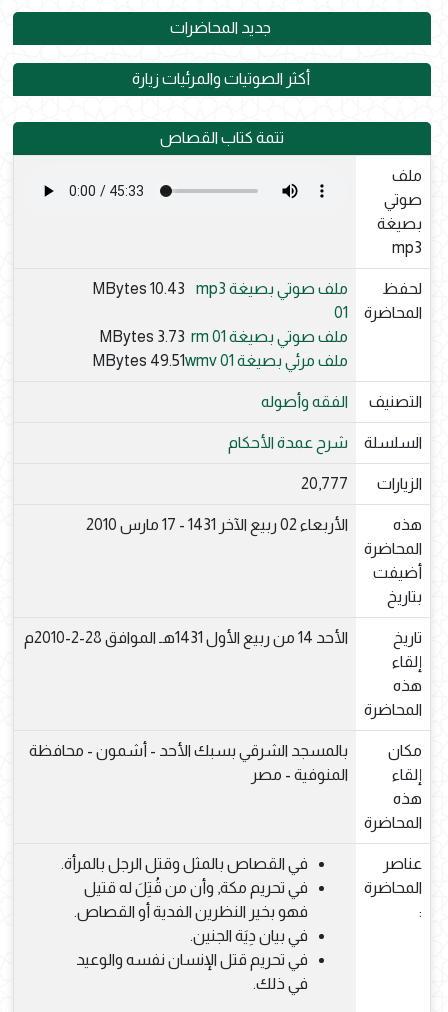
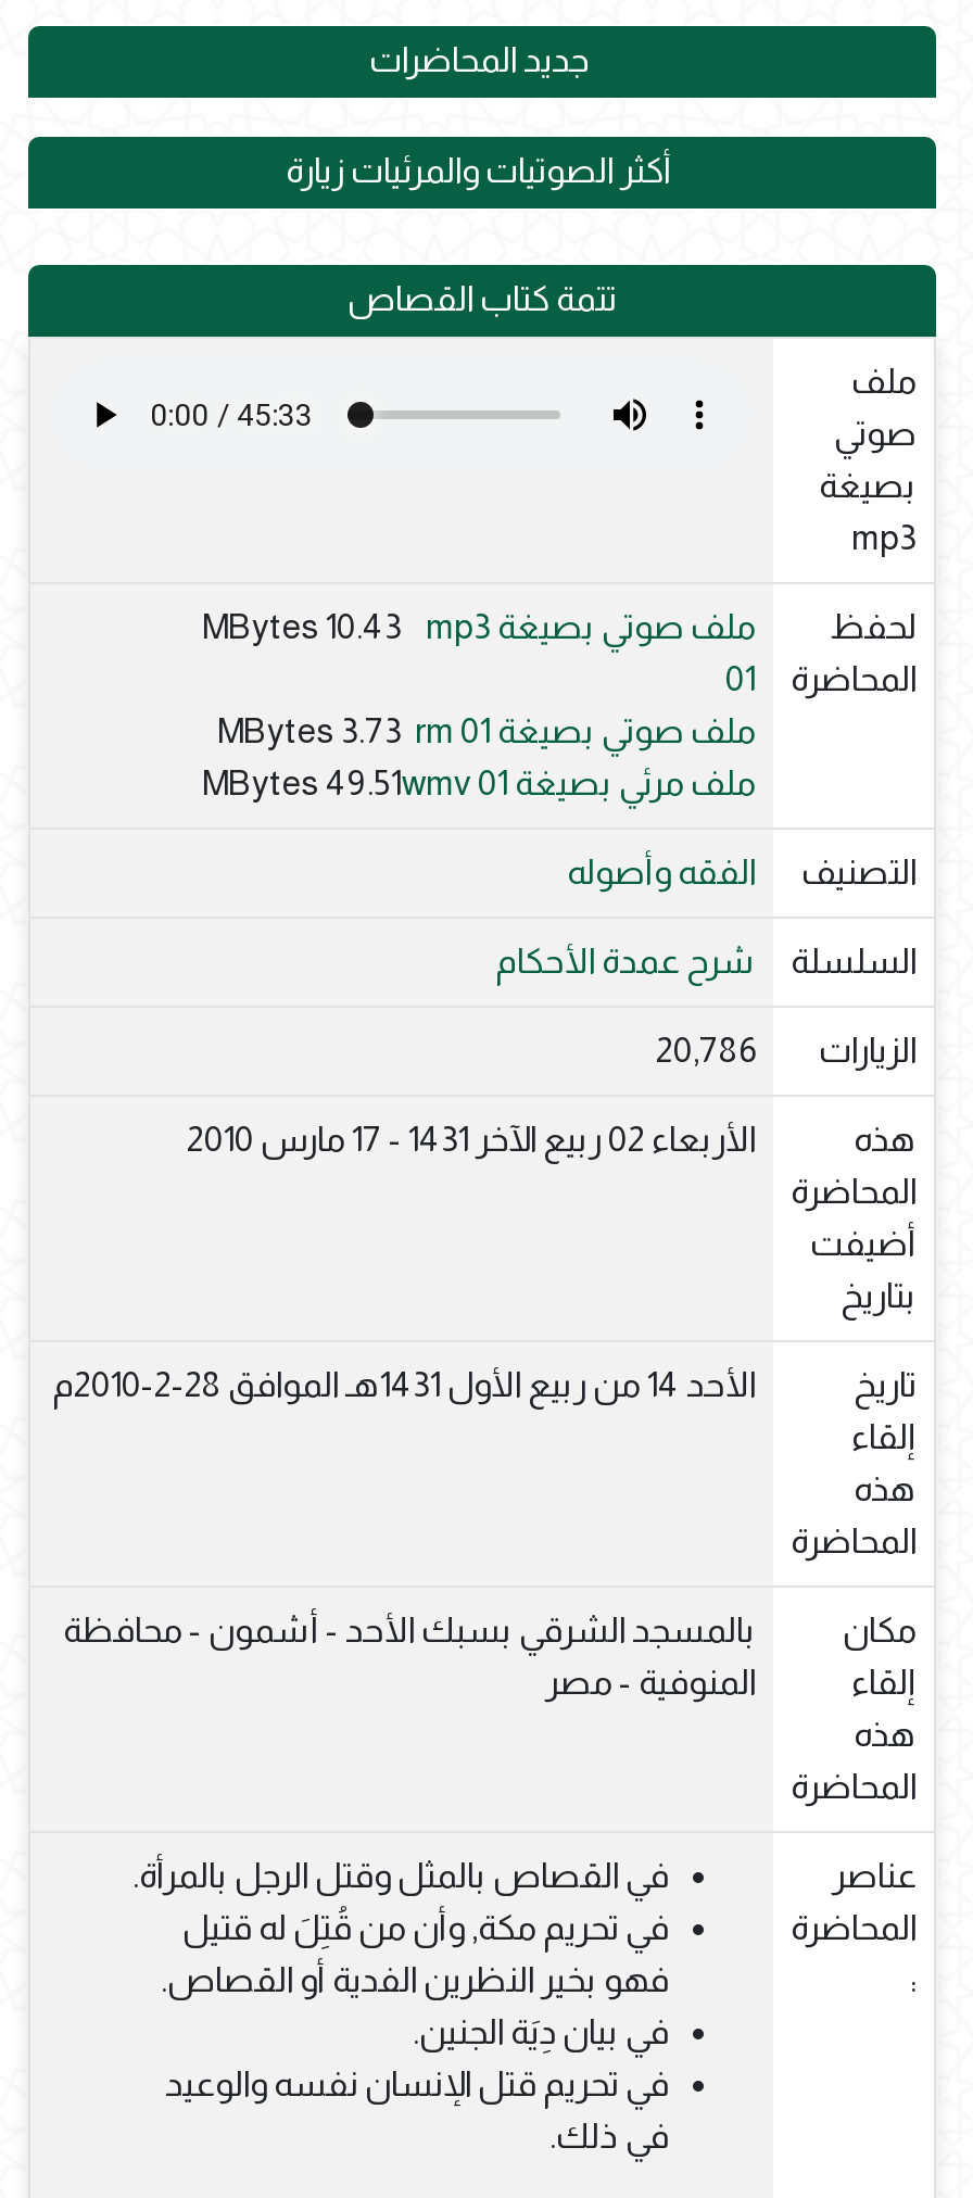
[301,475,422,492] الزيارات 20,777 -> [656,1032,917,1069] الزيارات 20,786

